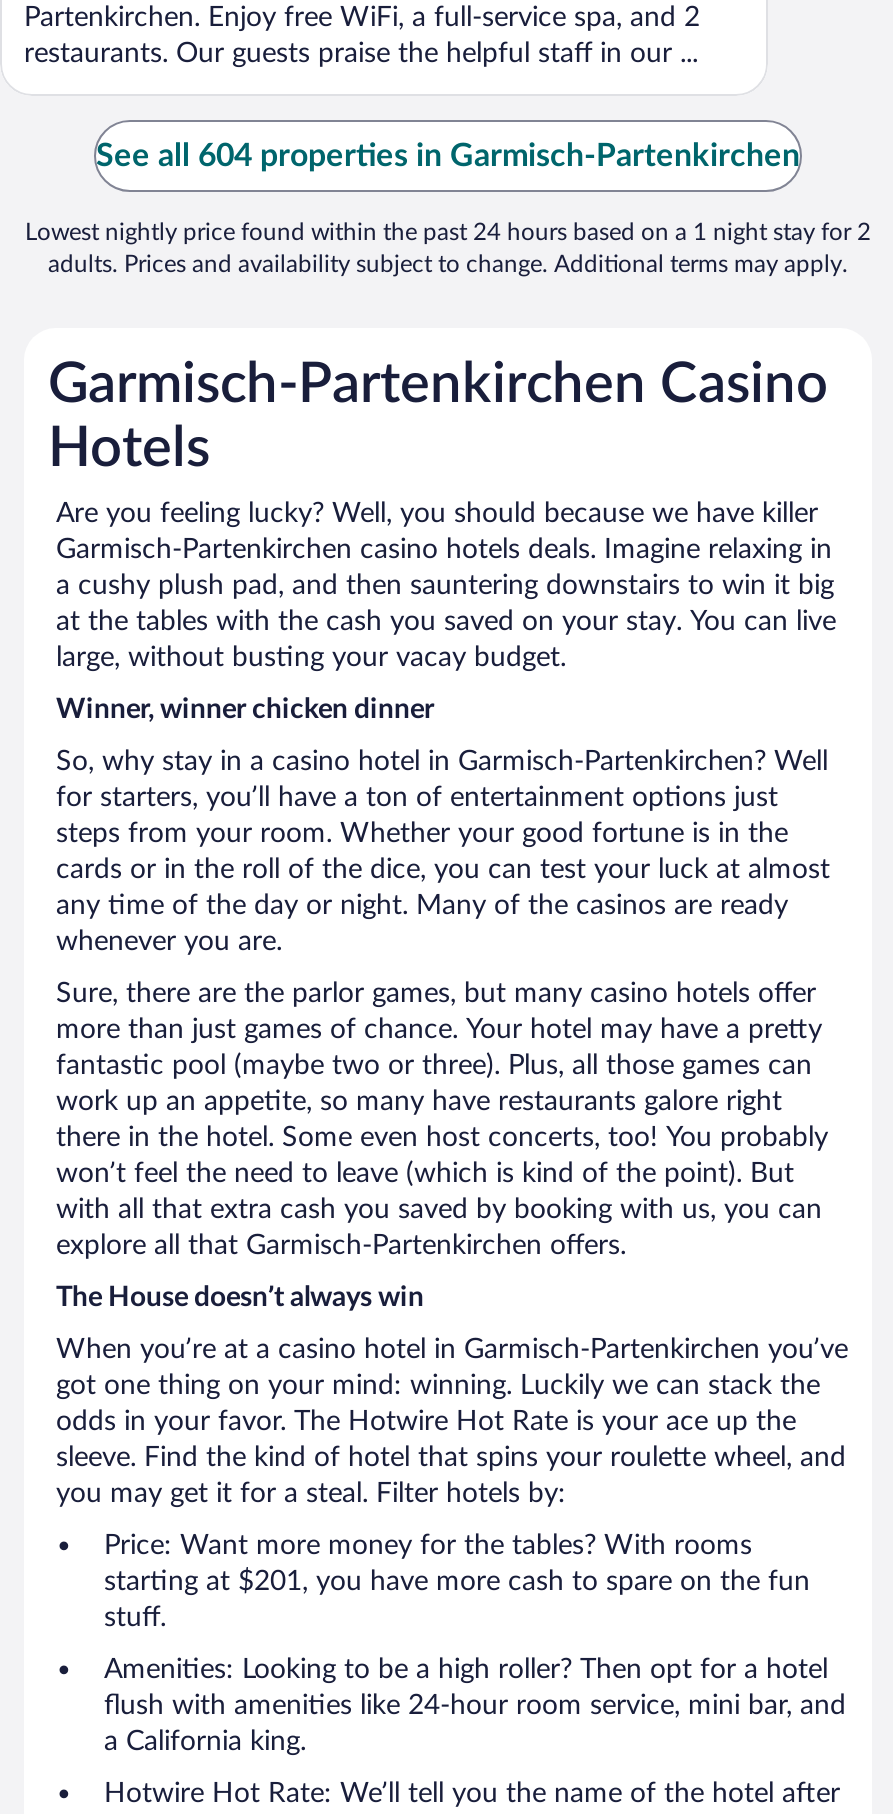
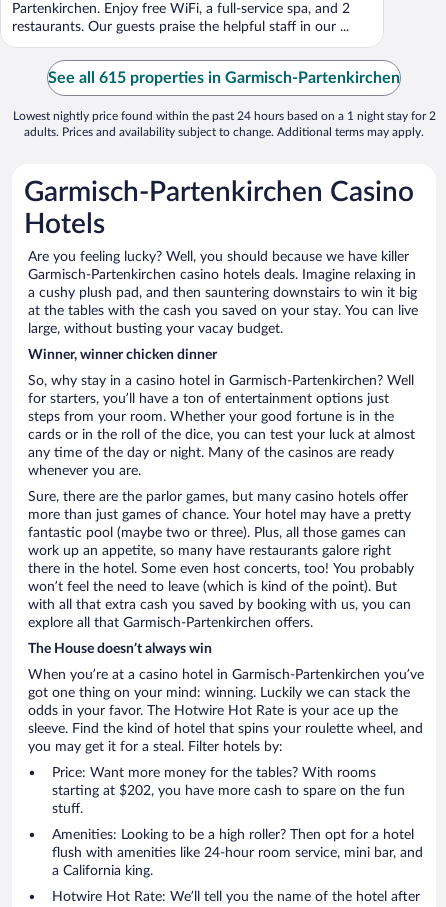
[96,140,800,172] See all 604 properties in Garmisch-Partenkirchen -> [48,70,400,86] See all 615 properties in Garmisch-Partenkirchen
[104,1568,810,1596] starting at $201, you have more cash to spare on the fun -> [52,784,405,798] starting at $202, you have more cash to spare on the fun

